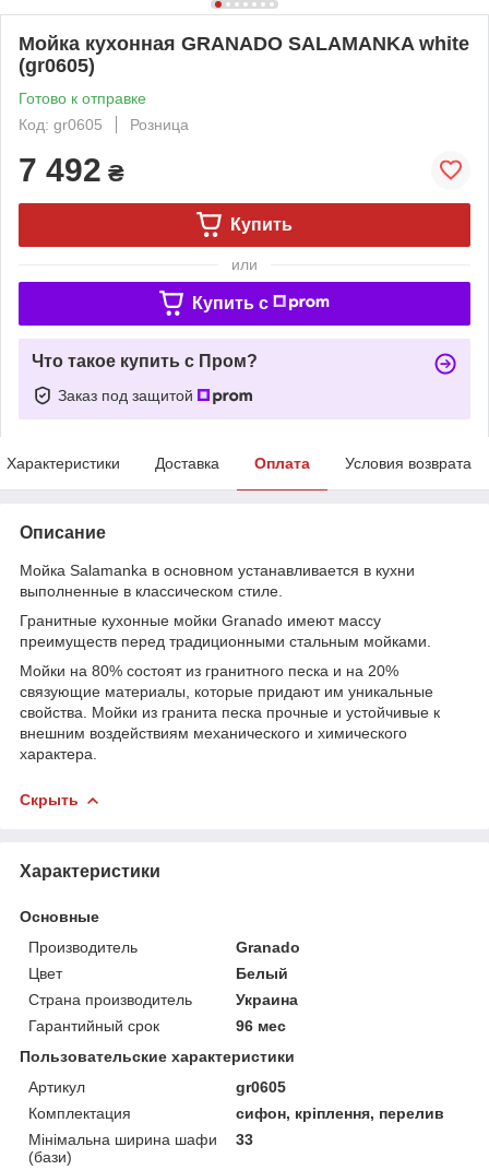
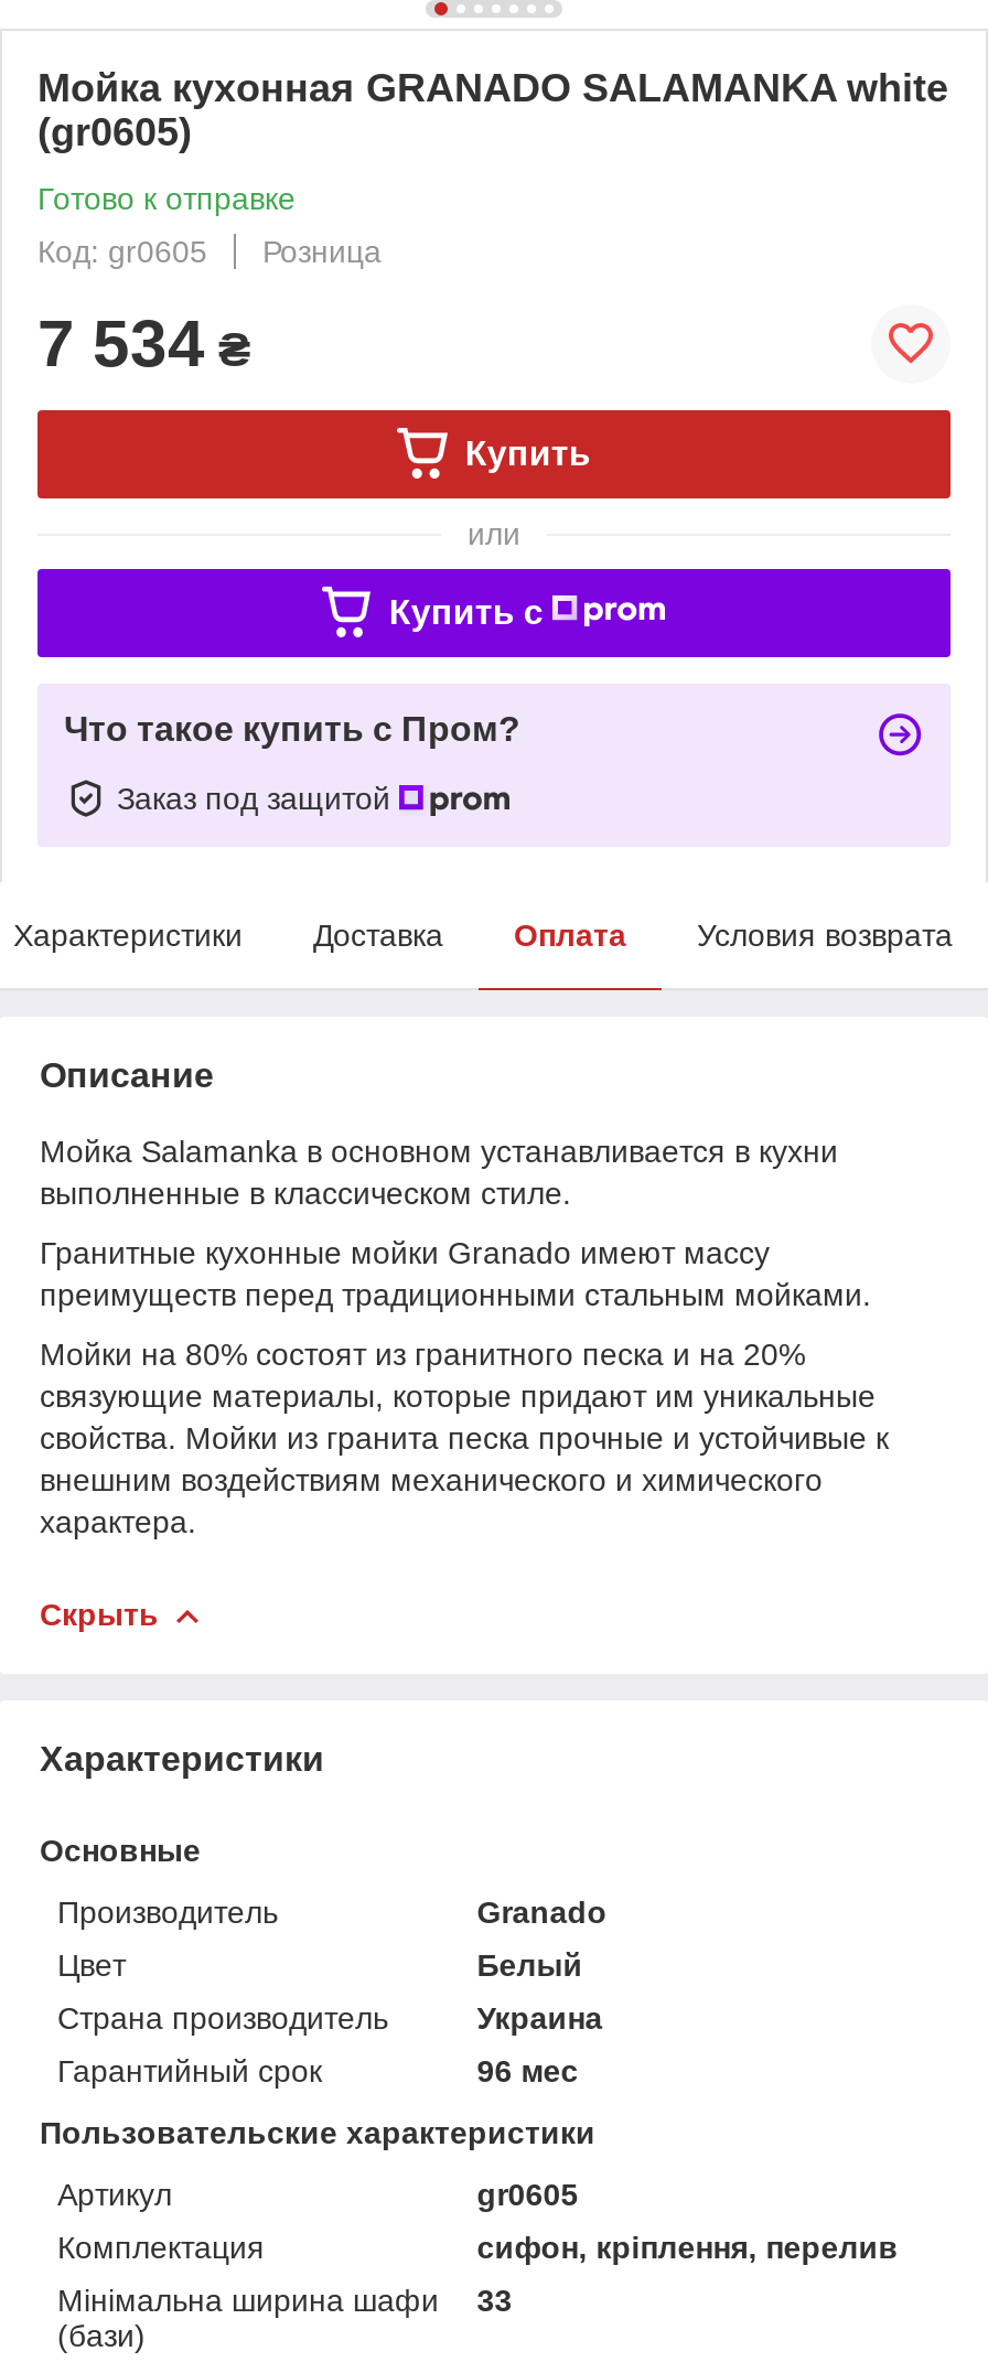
[19,152,124,188] 7 492 ₴ -> [37,306,251,379] 7 534 ₴

